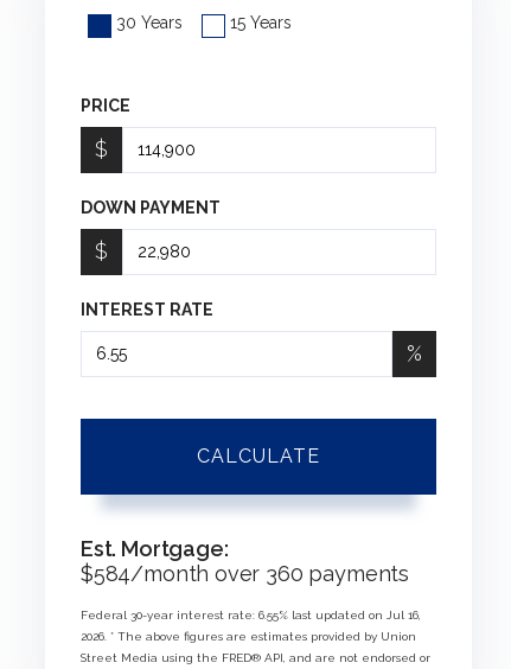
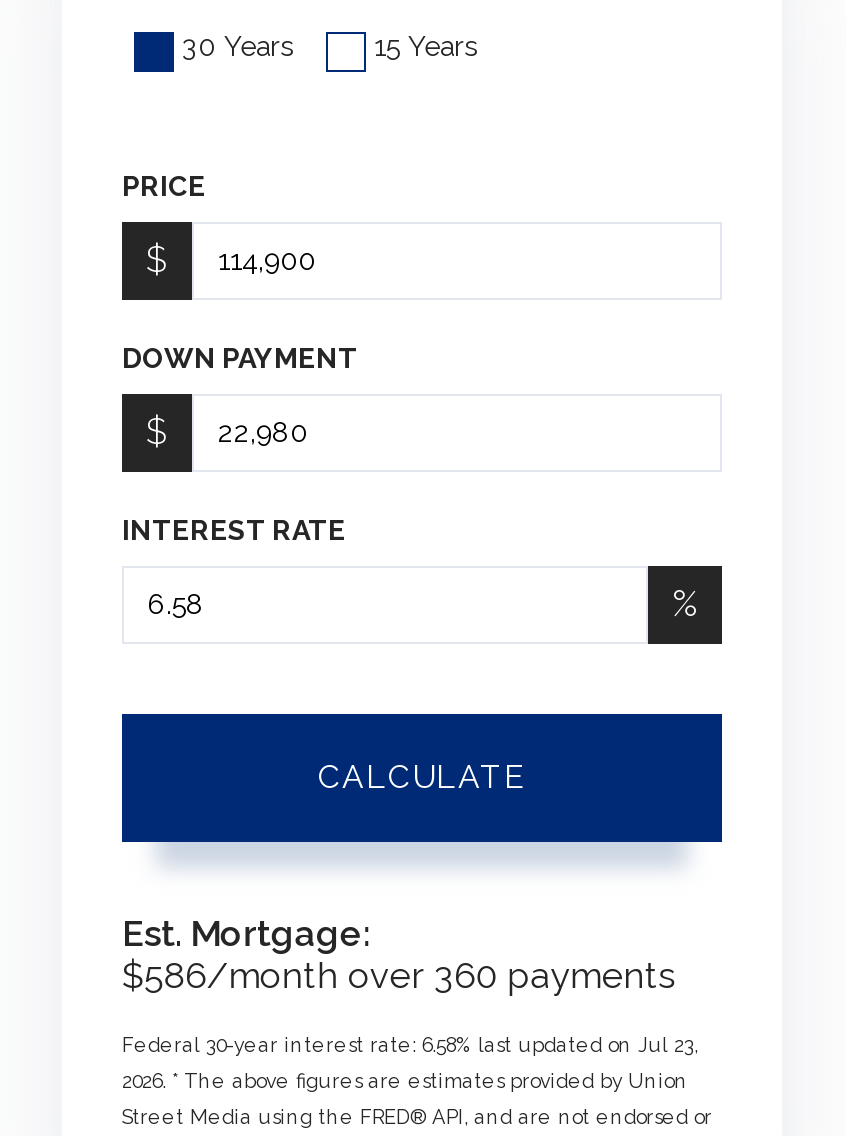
[81,561,409,585] $584/month over 360 payments -> [122,953,676,995] $586/month over 360 payments
[81,608,421,621] Federal 30-year interest rate: 6.55% last updated on Jul 16, -> [122,1033,698,1055] Federal 30-year interest rate: 6.58% last updated on Jul 23,

